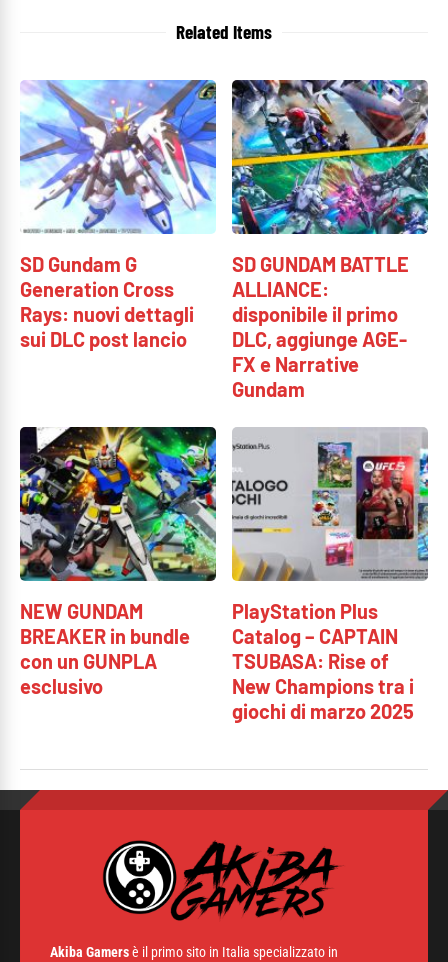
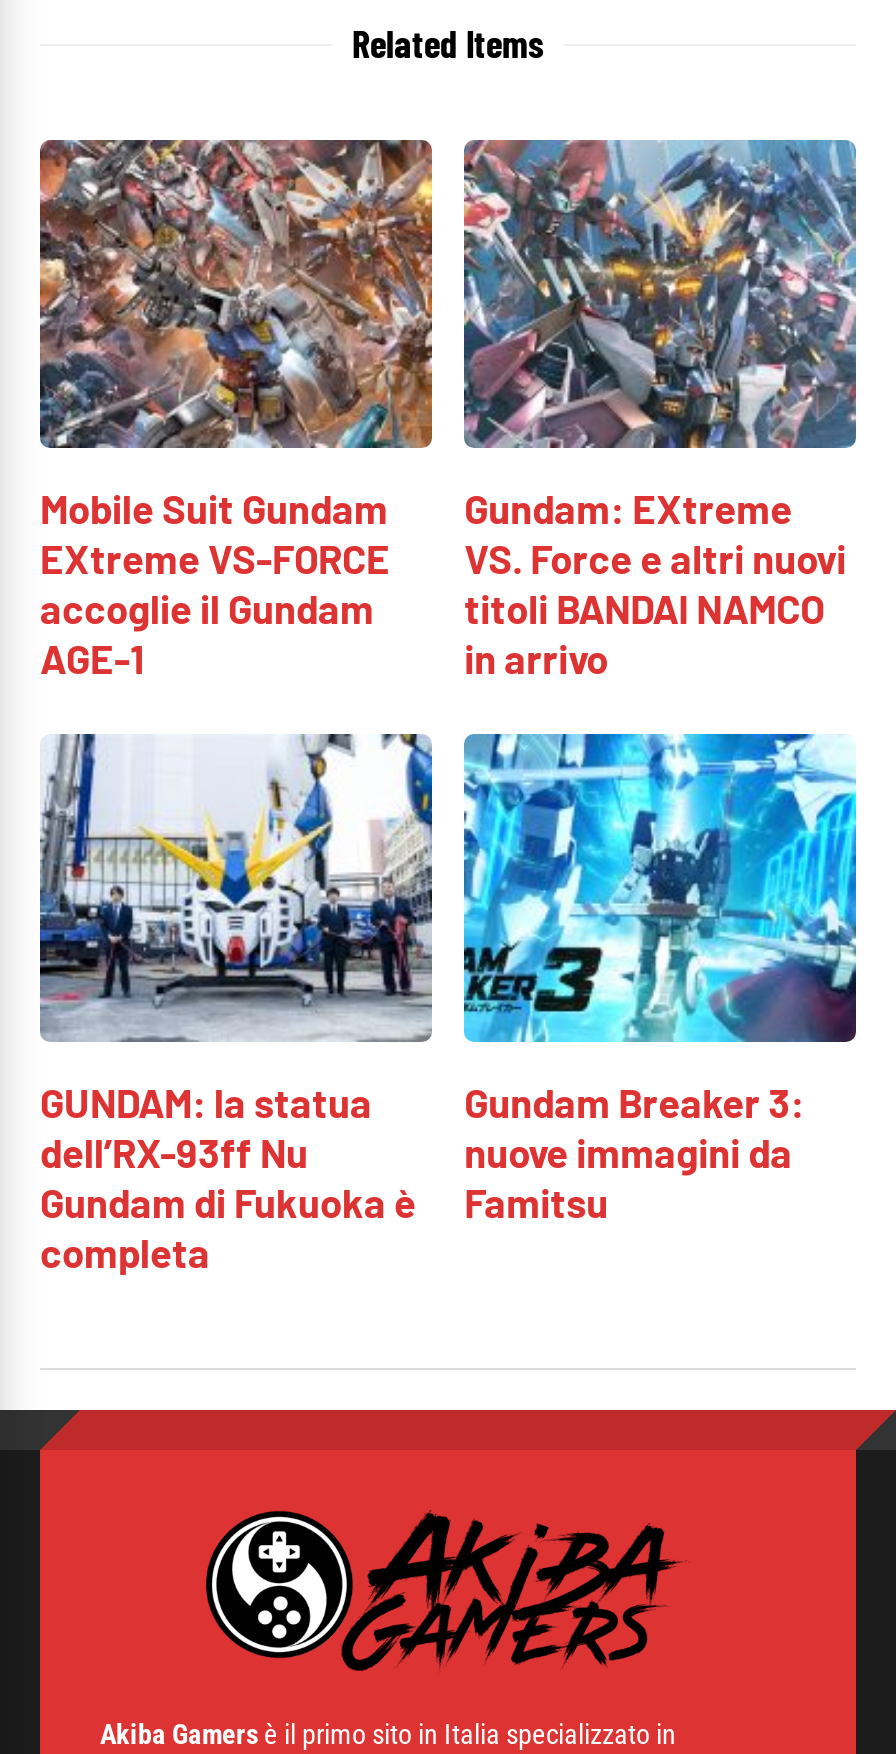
[20,79,217,351] [image] | SD Gundam G | Generation Cross | Rays: nuovi dettagli | sui DLC post lancio -> [38,138,434,681] [image] | Mobile Suit Gundam | EXtreme VS-FORCE | accoglie il Gundam | AGE-1
[231,79,429,401] [image] | SD GUNDAM BATTLE | ALLIANCE: | disponibile il primo | DLC, aggiunge AGE- | FX e Narrative | Gundam -> [464,138,858,681] [image] | Gundam: EXtreme | VS. Force e altri nuovi | titoli BANDAI NAMCO | in arrivo
[19,426,217,698] [image] | NEW GUNDAM | BREAKER in bundle | con un GUNPLA | esclusivo -> [38,732,434,1275] [image] | GUNDAM: la statua | dell’RX-93ff Nu | Gundam di Fukuoka è | completa
[231,427,429,723] [image] | PlayStation Plus | Catalog – CAPTAIN | TSUBASA: Rise of | New Champions tra i | giochi di marzo 2025 -> [462,732,858,1225] [image] | Gundam Breaker 3: | nuove immagini da | Famitsu

